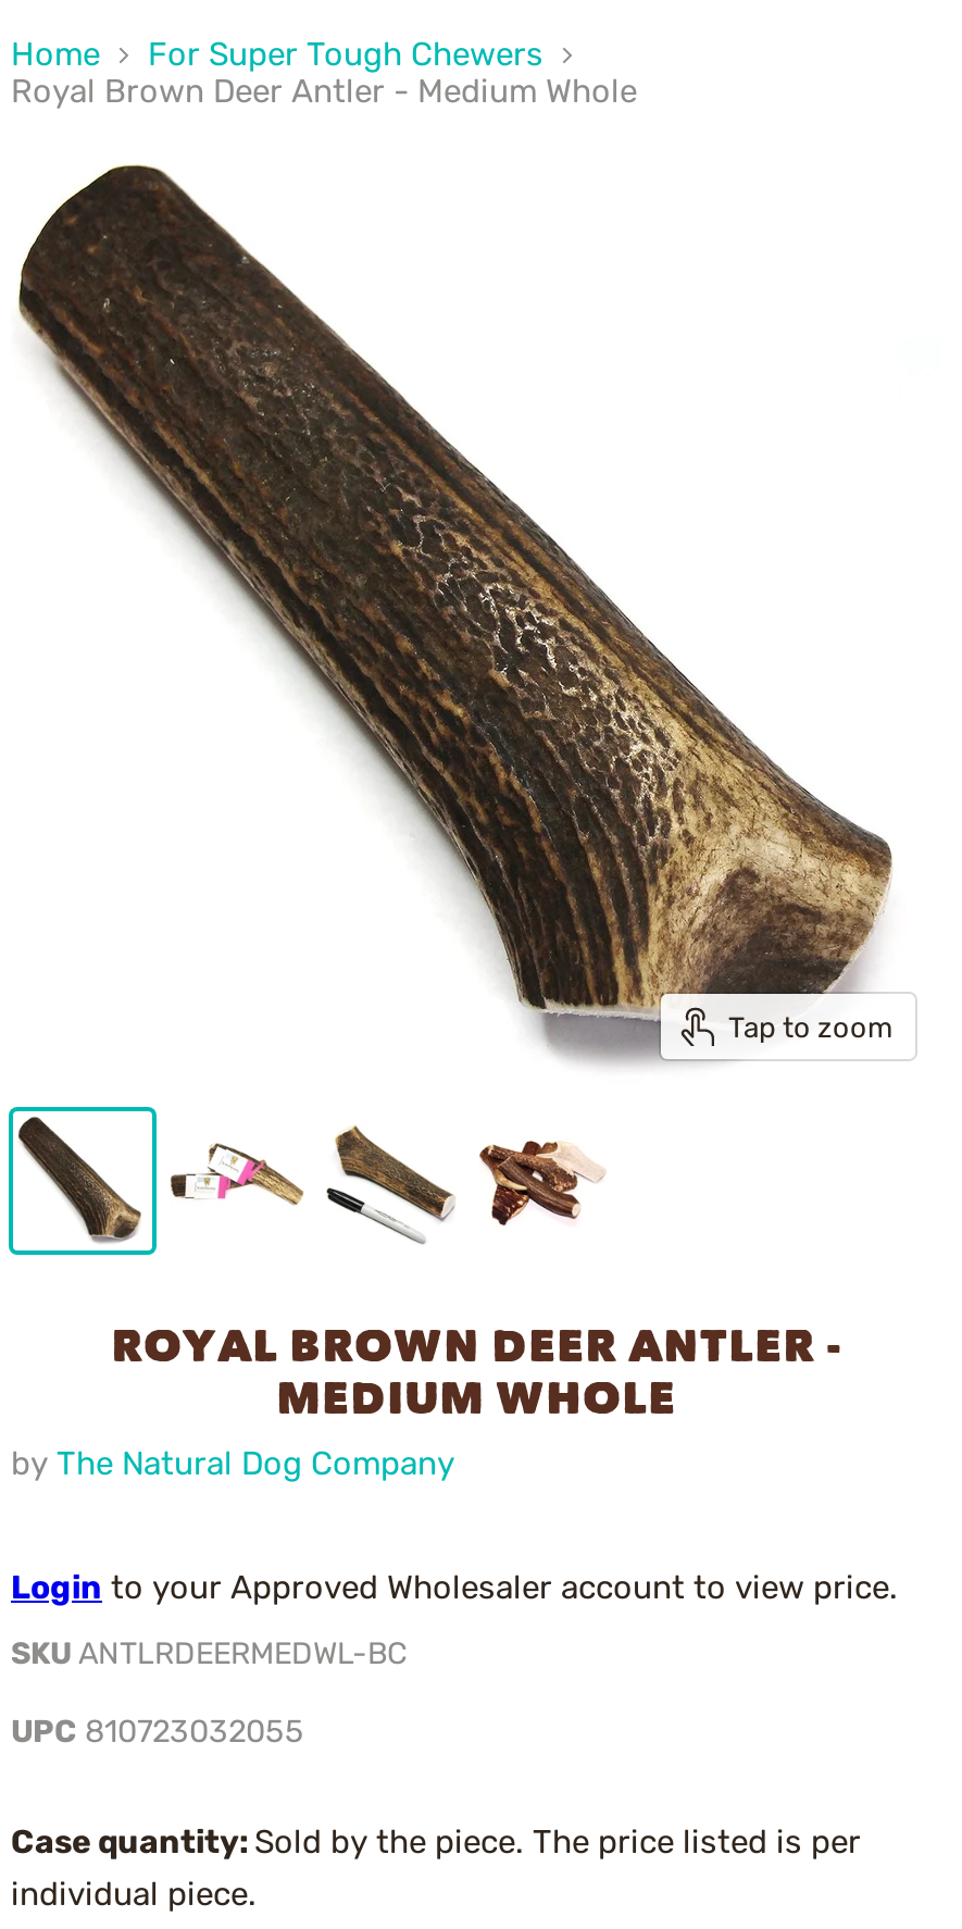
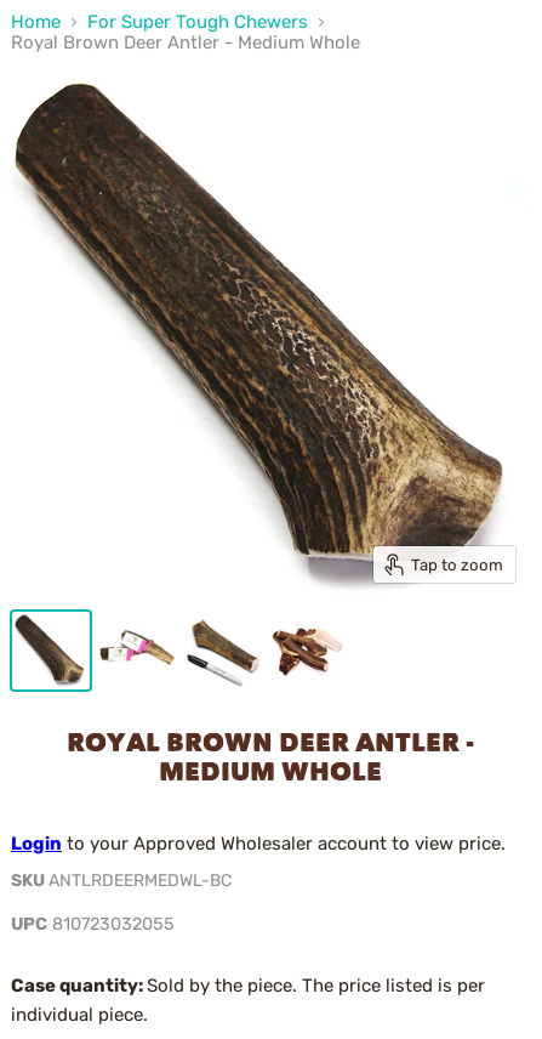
[11,1444,454,1484] by The Natural Dog Company -> none

